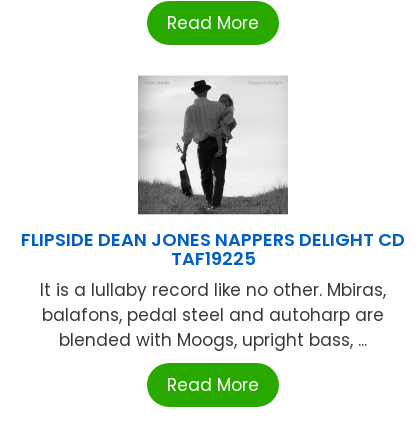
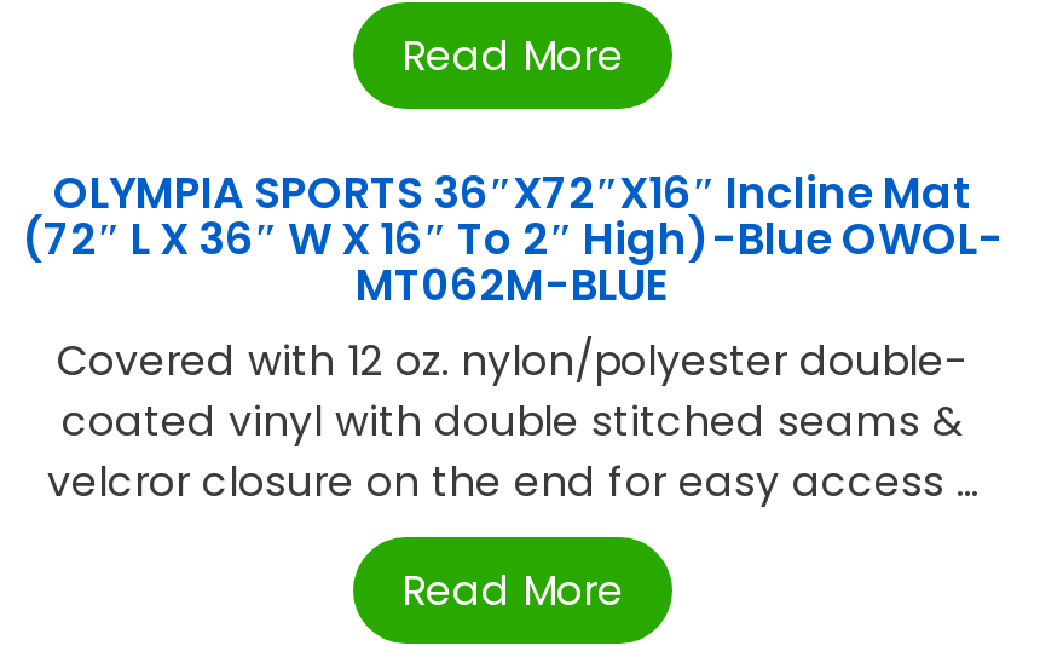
[21,227,405,352] FLIPSIDE DEAN JONES NAPPERS DELIGHT CD | TAF19225 | It is a lullaby record like no other. Mbiras, | balafons, pedal steel and autoharp are | blended with Moogs, upright bass, ... -> [22,163,1004,512] OLYMPIA SPORTS 36″X72″X16″ Incline Mat | (72″ L X 36″ W X 16″ To 2″ High)-Blue OWOL- | MT062M-BLUE | Covered with 12 oz. nylon/polyester double- | coated vinyl with double stitched seams & | velcror closure on the end for easy access ...

